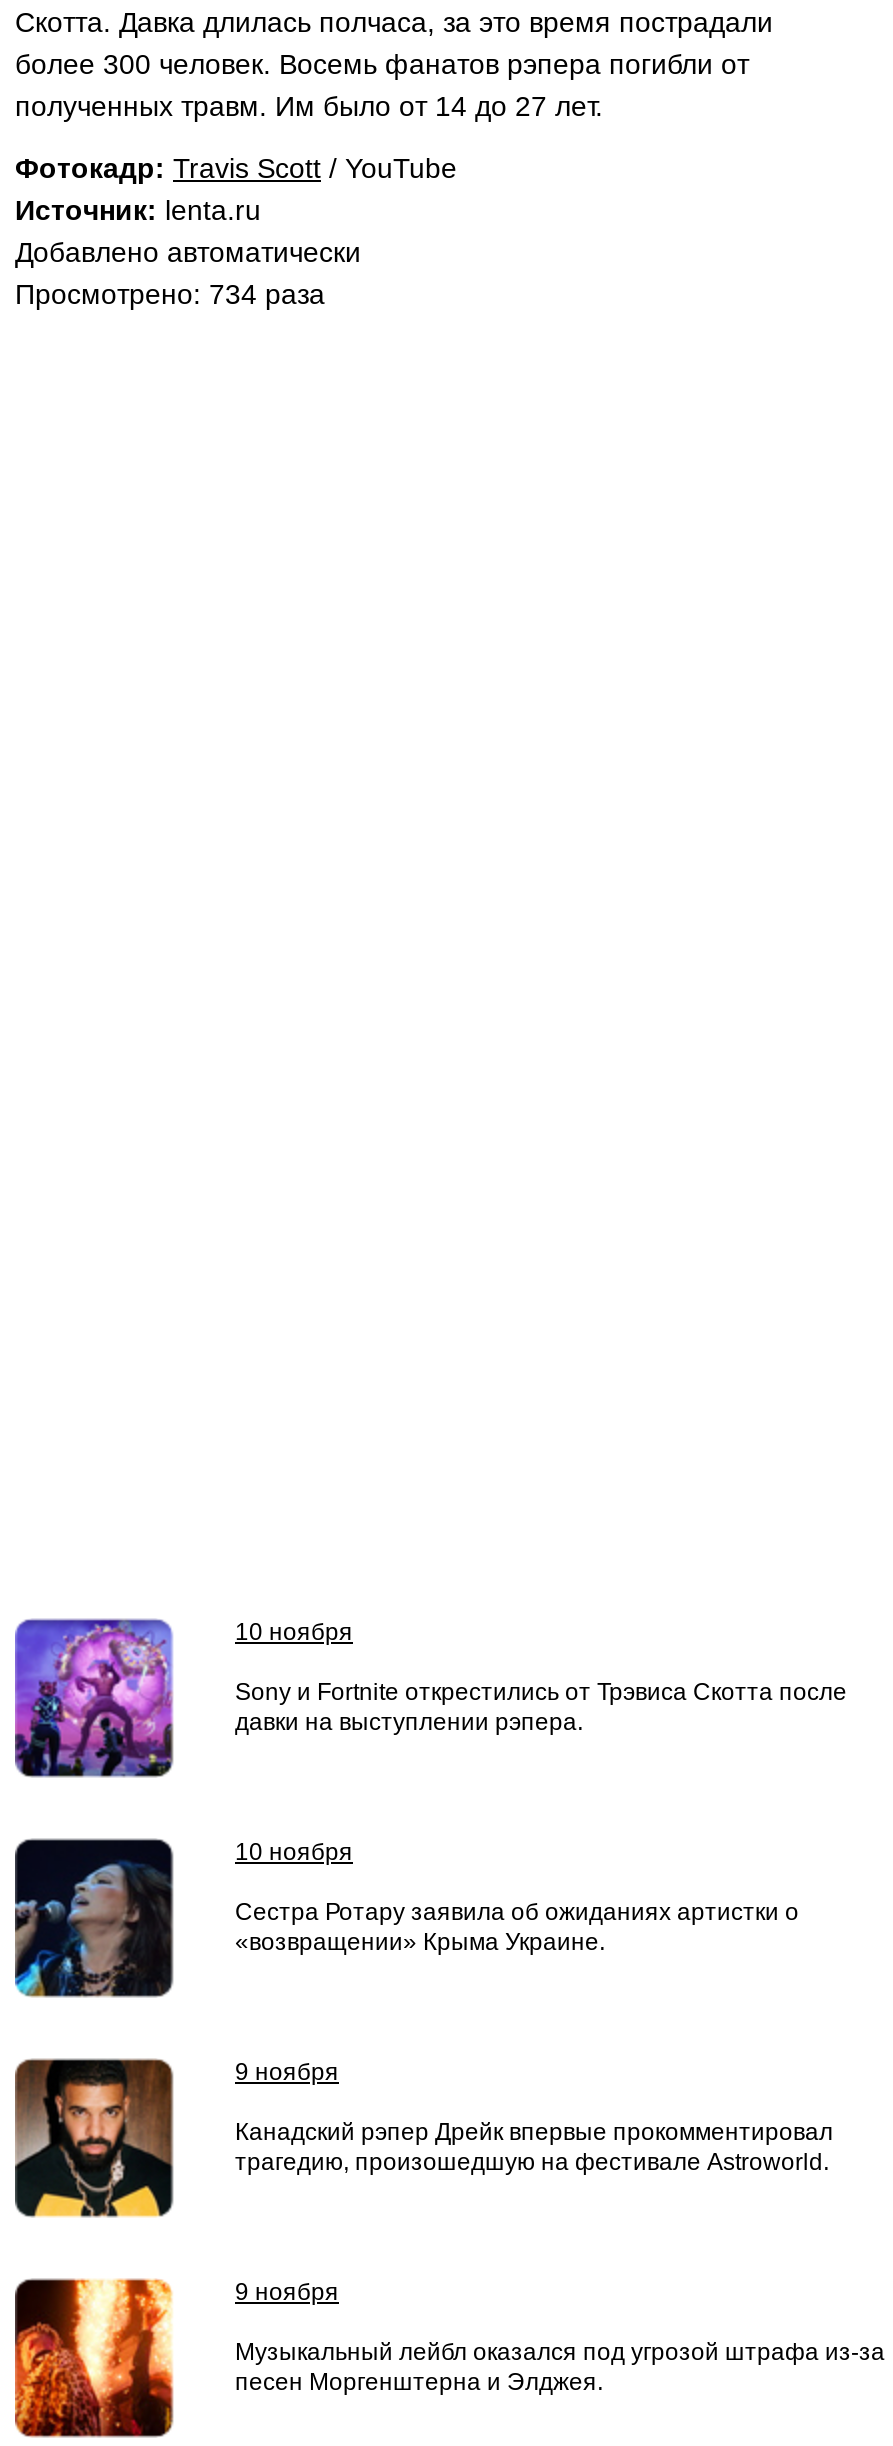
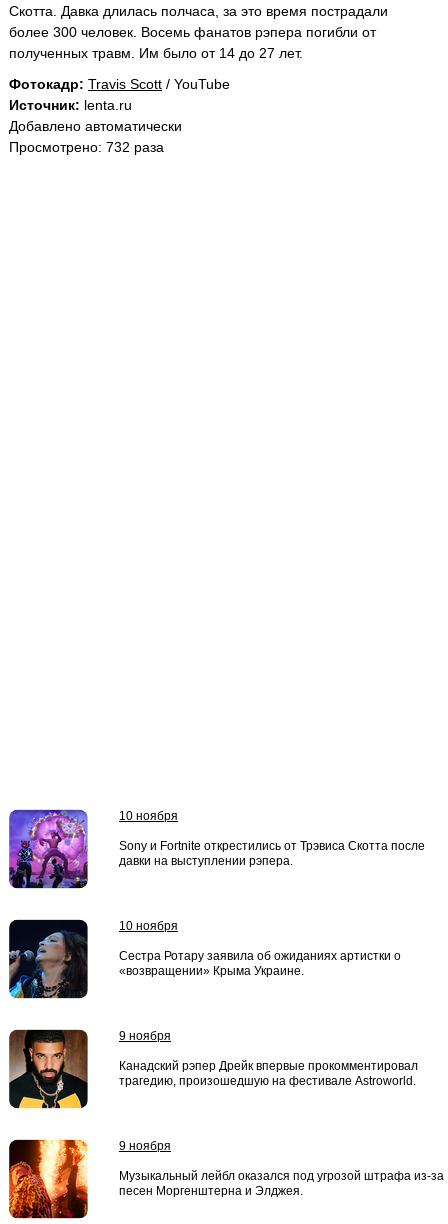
[15,278,325,310] Просмотрено: 734 раза -> [9,139,164,155] Просмотрено: 732 раза

